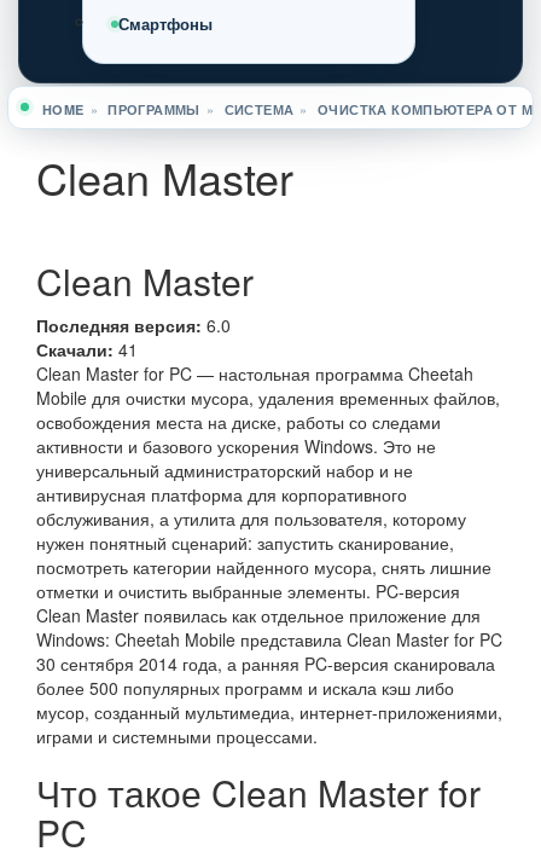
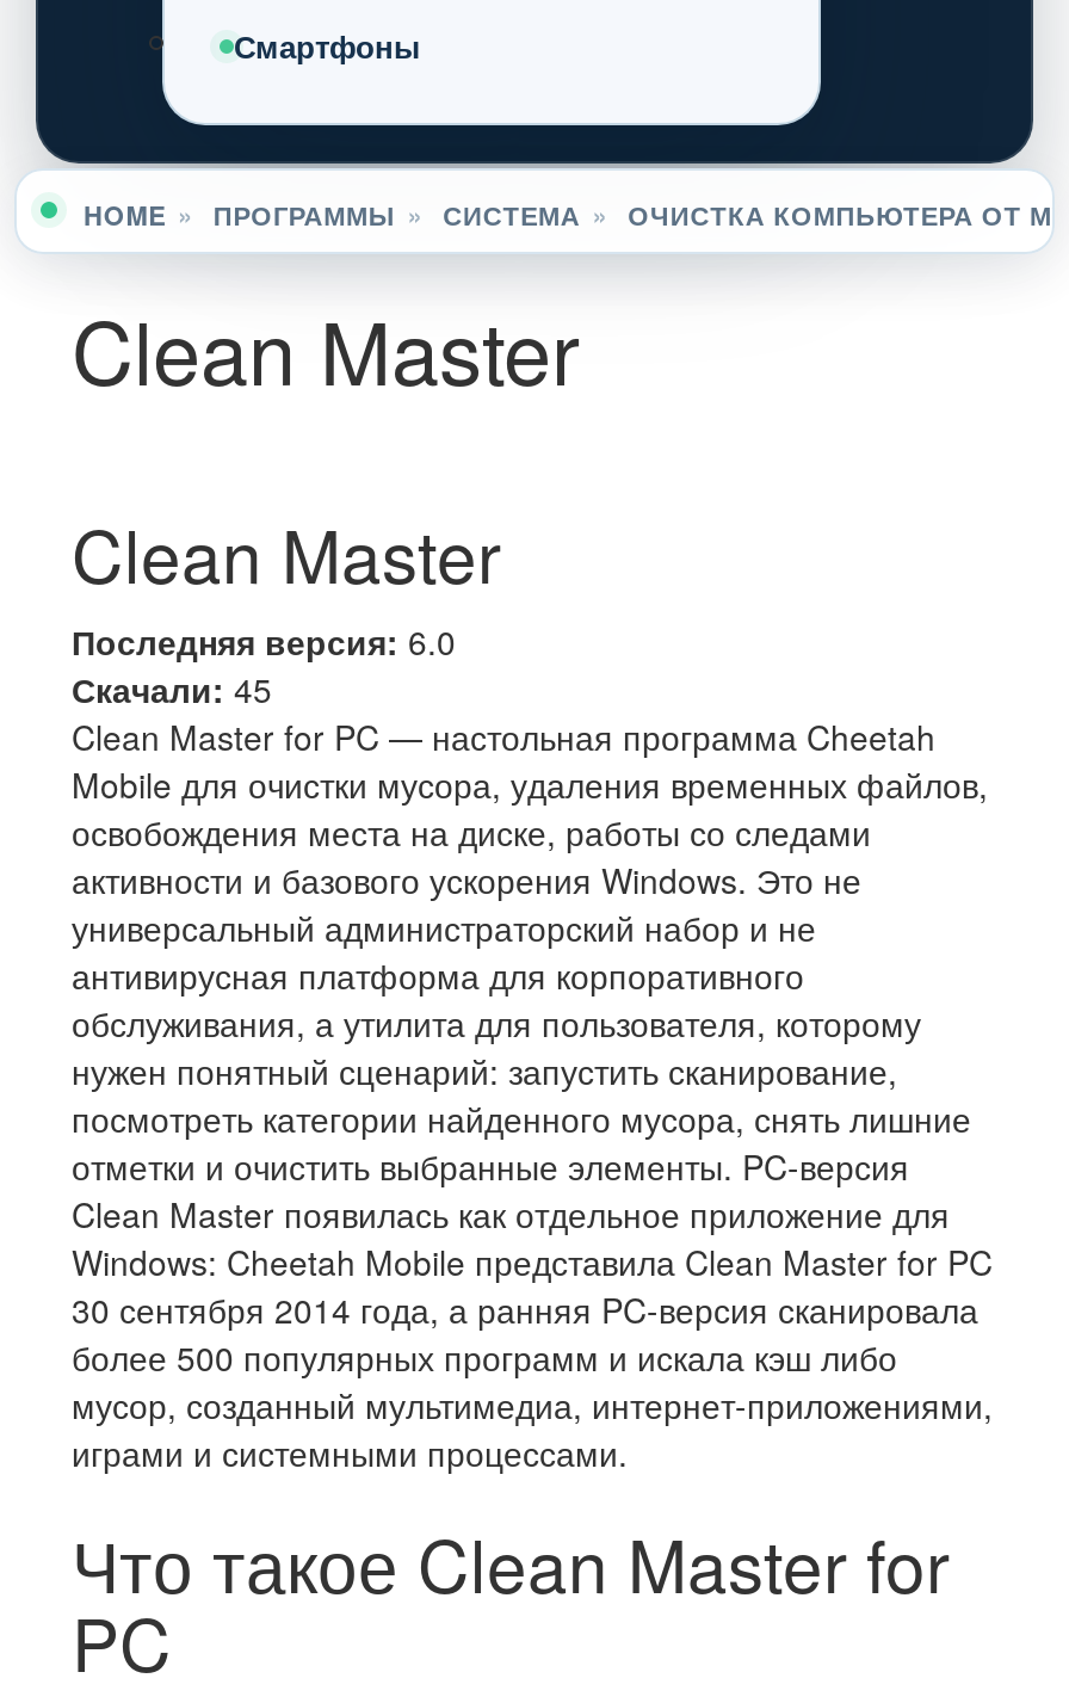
[36,337,138,361] Скачали: 41 -> [72,665,272,712] Скачали: 45

